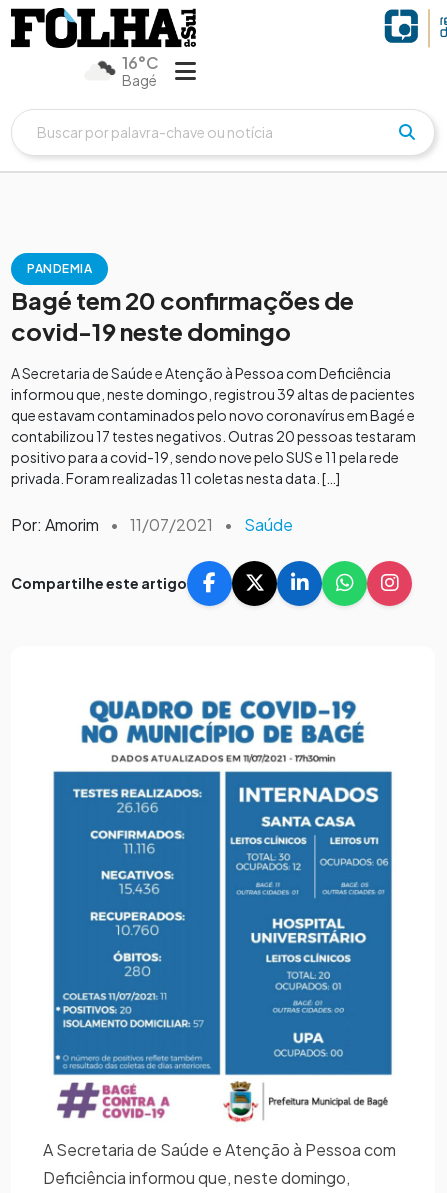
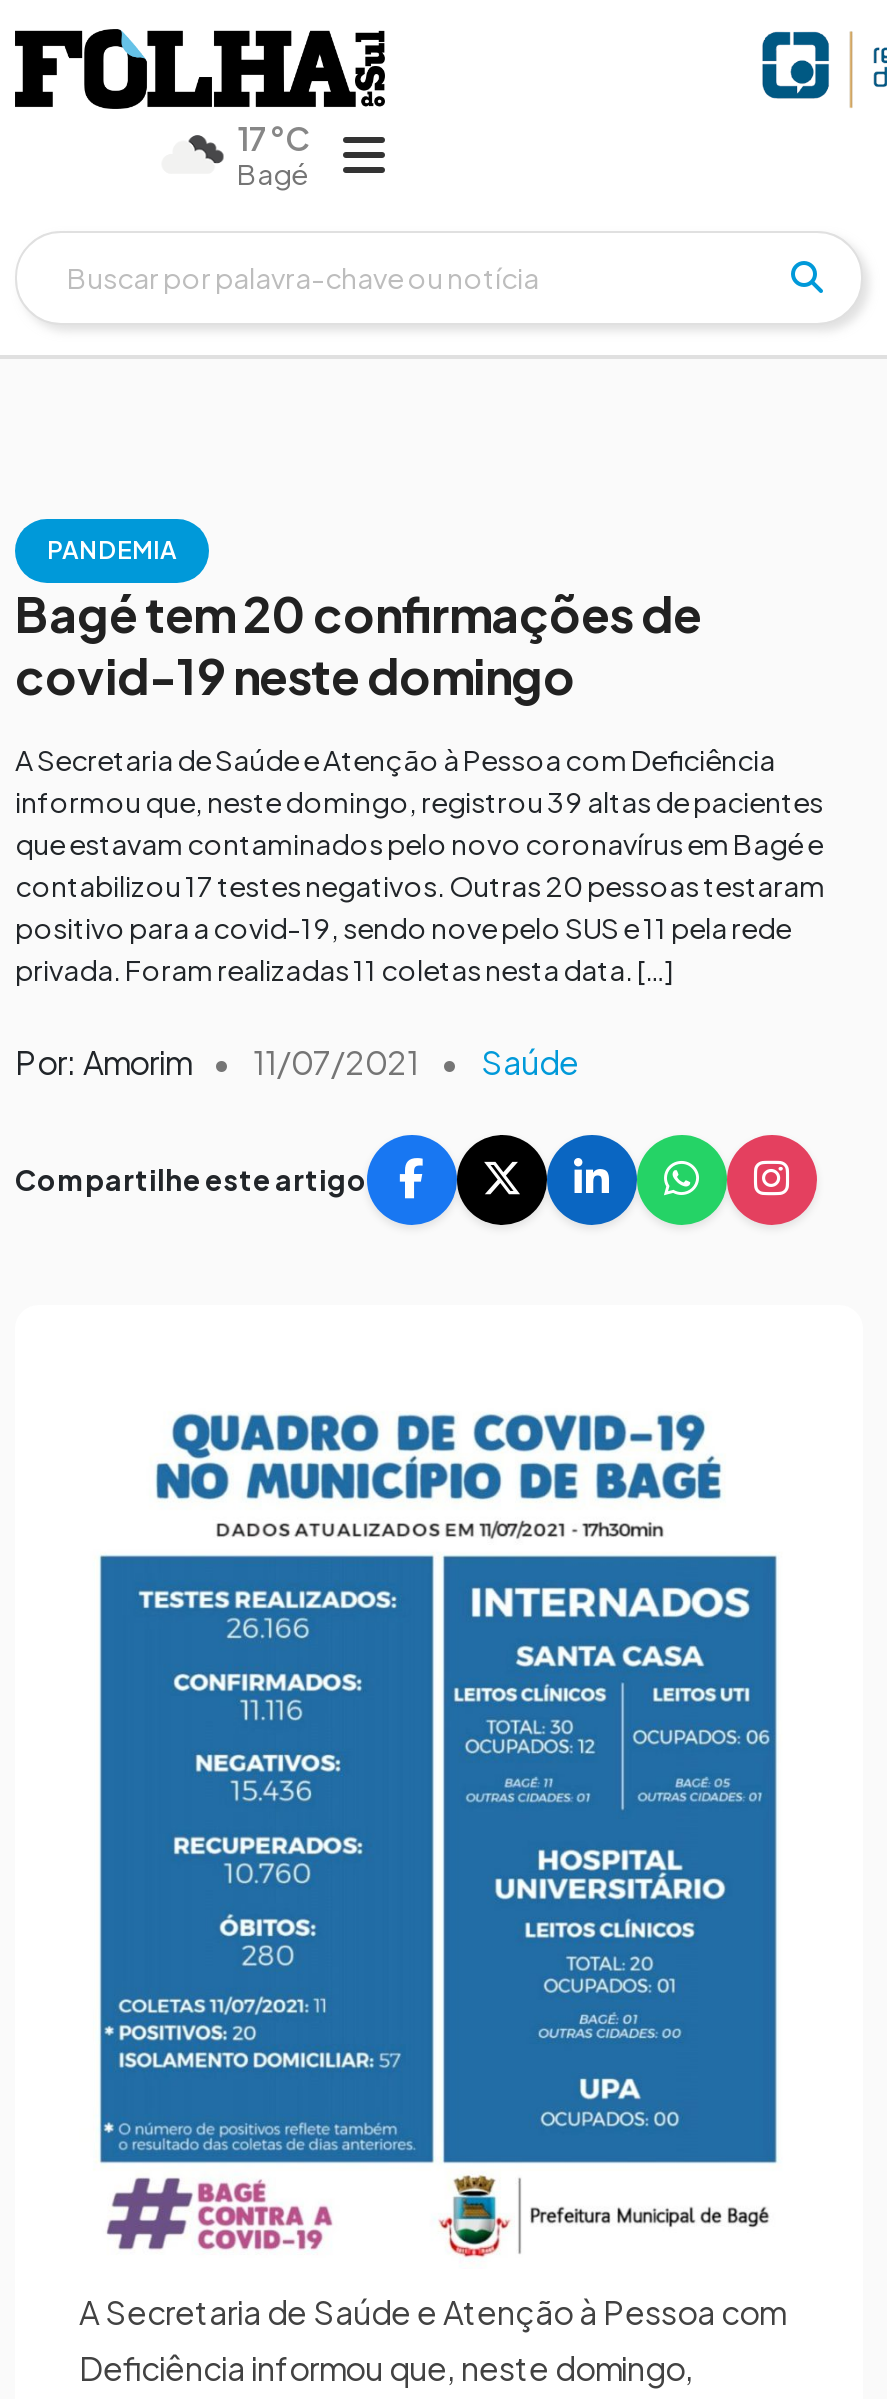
[122,52,159,73] 16°C -> [237,117,311,159] 17°C

